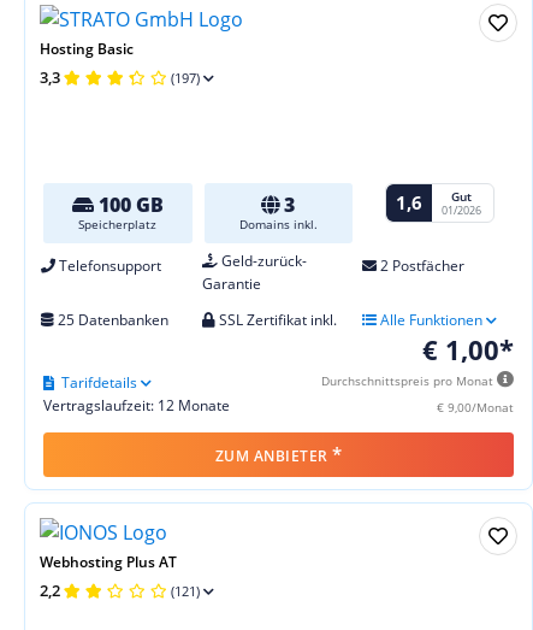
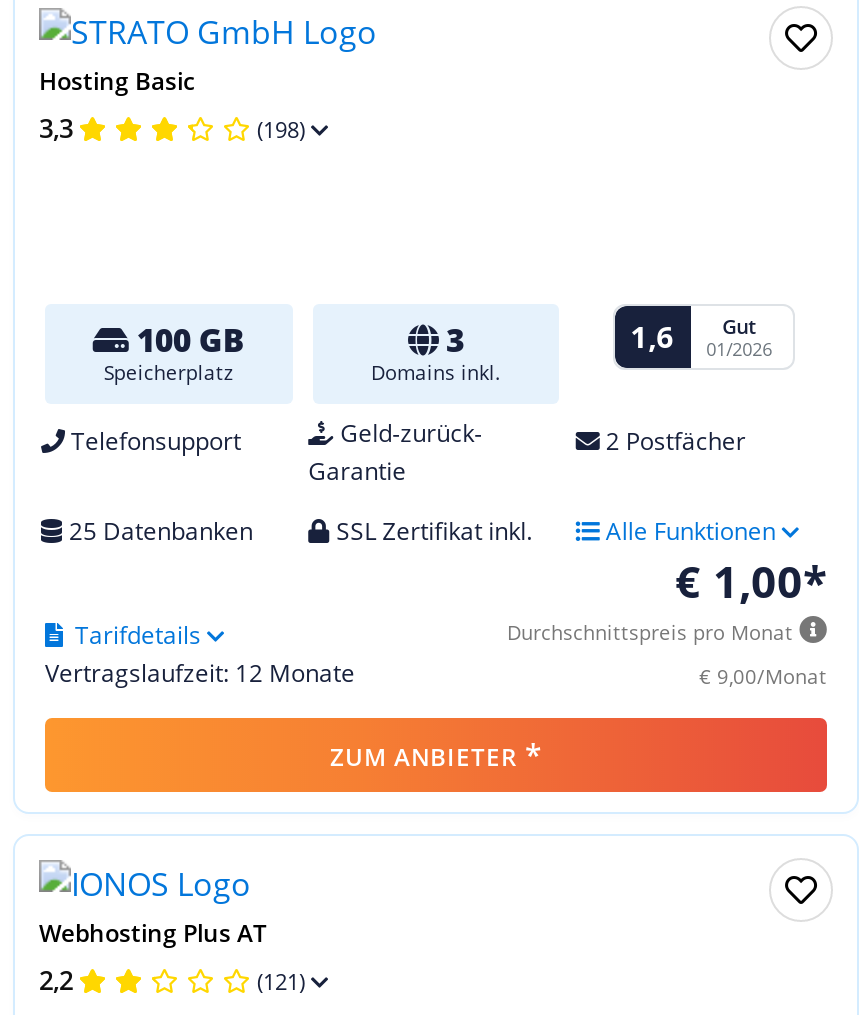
[171,69,200,87] (197) -> [257,114,305,144] (198)

